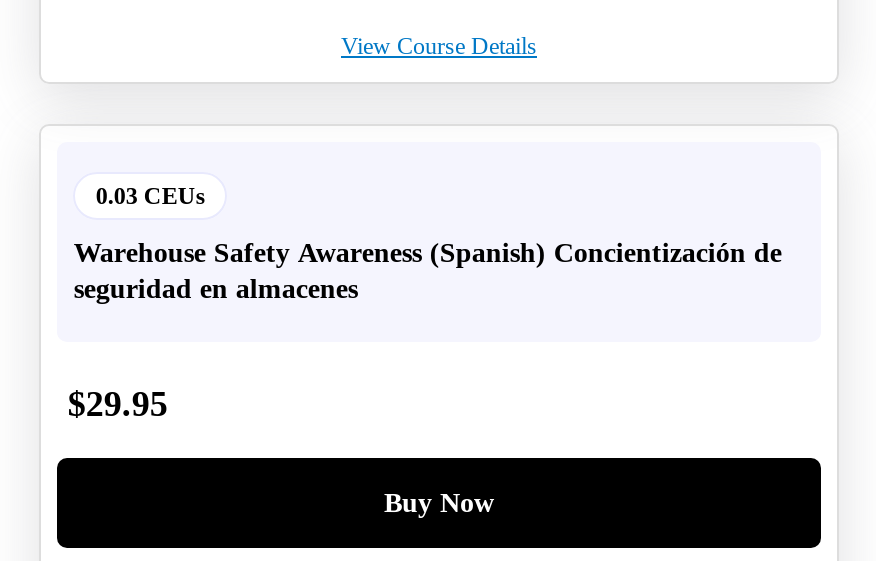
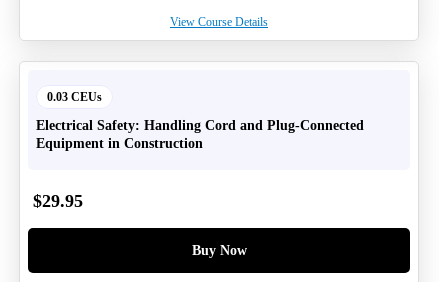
[74,238,782,304] Warehouse Safety Awareness (Spanish) Concientización de | seguridad en almacenes -> [36,118,364,151] Electrical Safety: Handling Cord and Plug-Connected | Equipment in Construction

